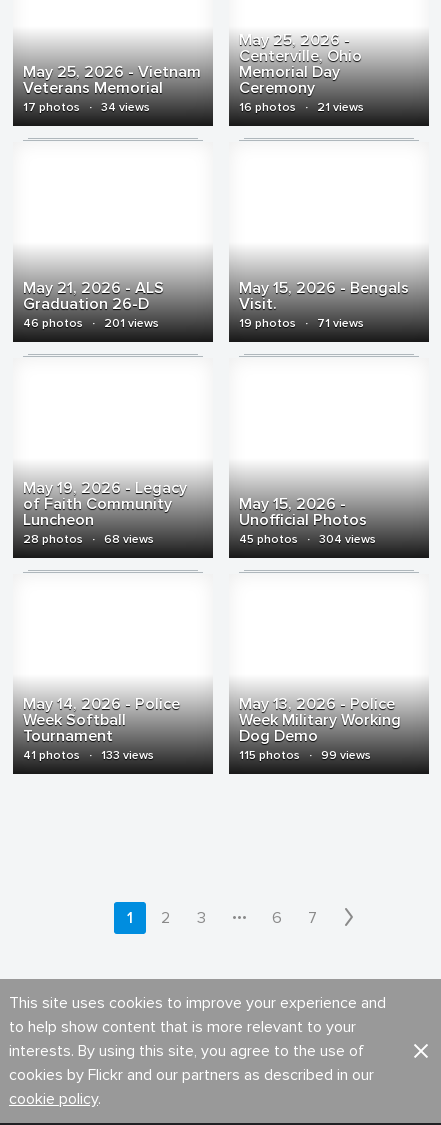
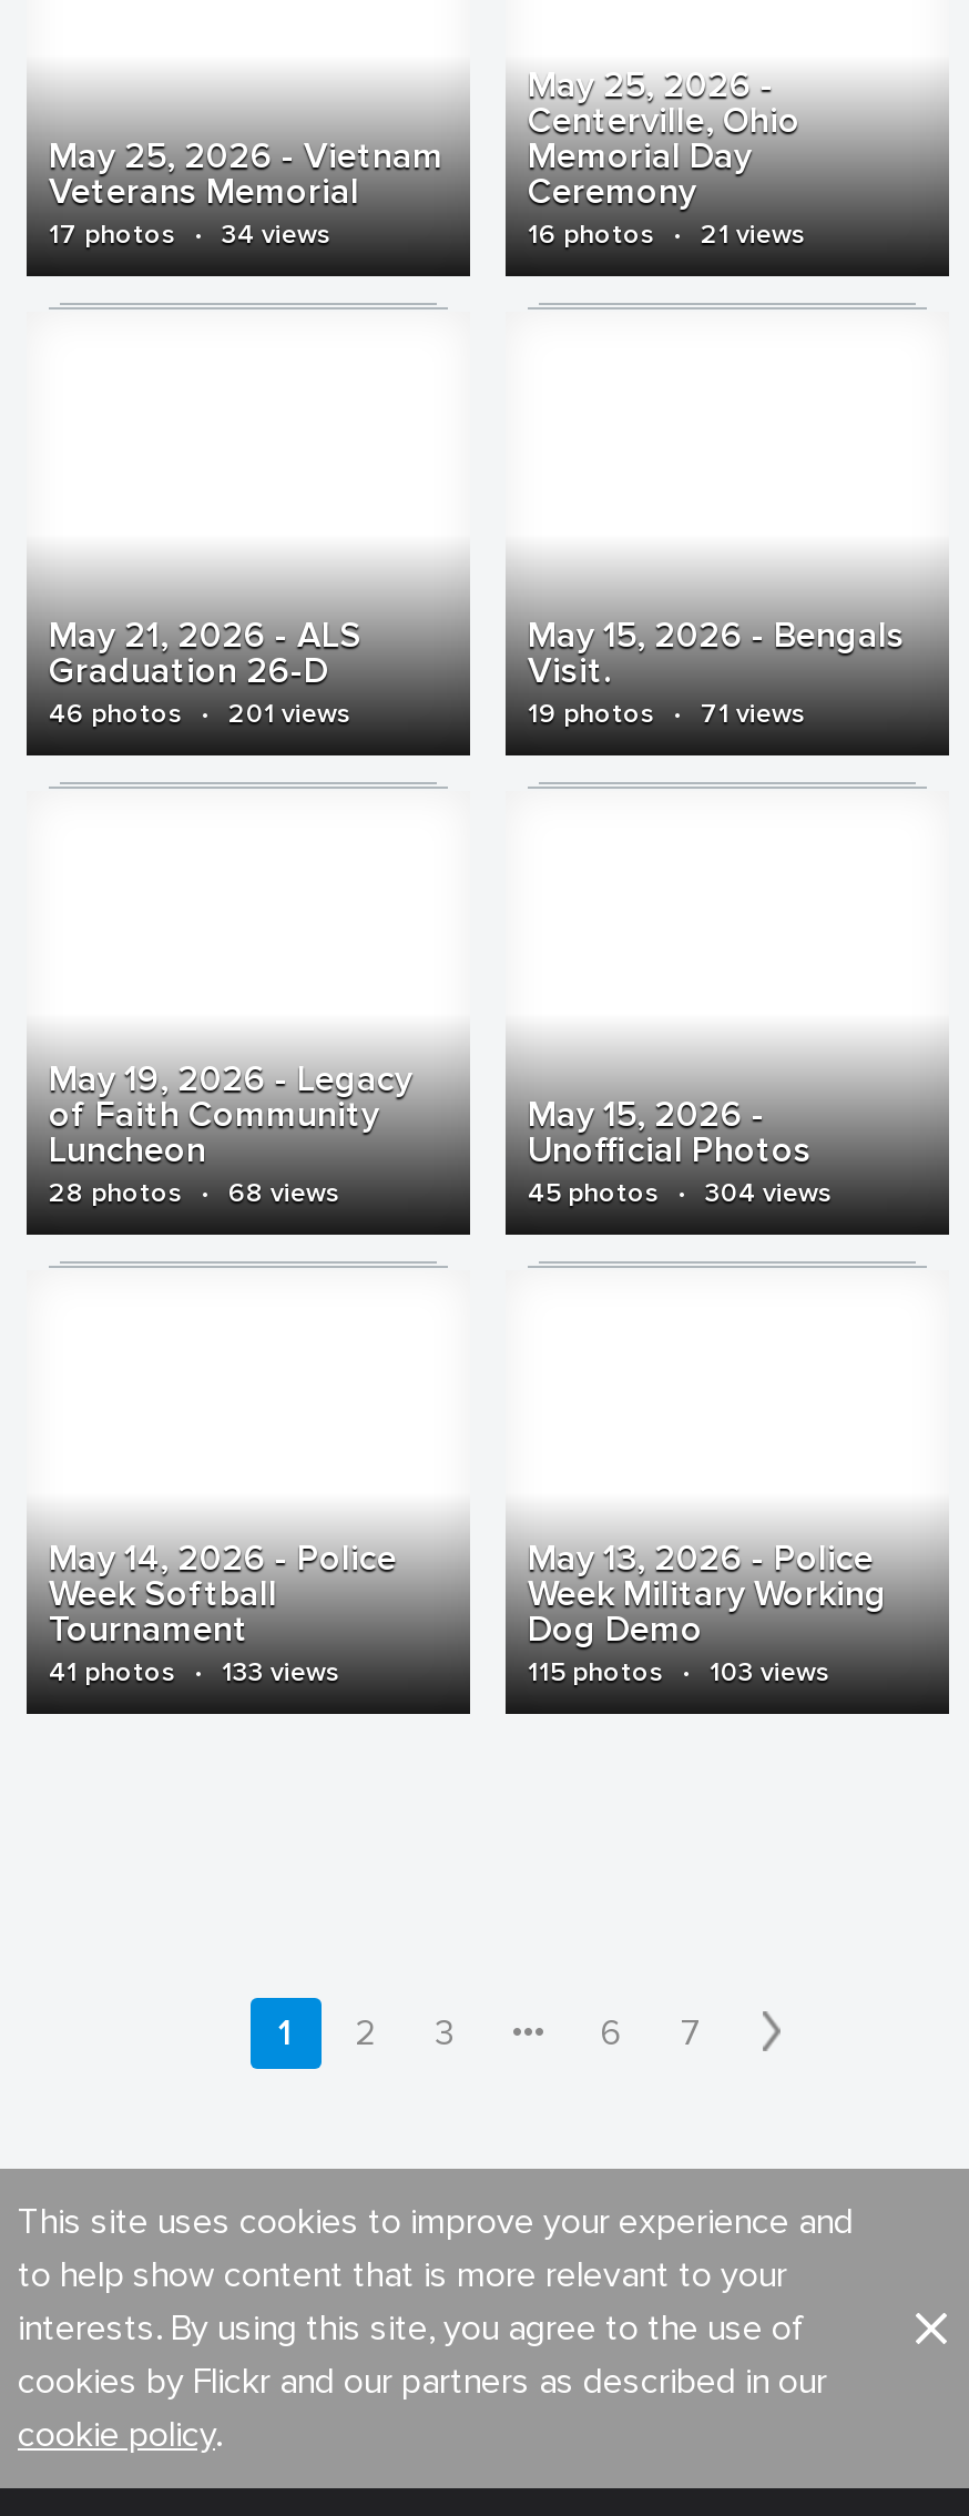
[239,748,371,763] 115 photos · 99 views -> [528,1656,829,1690] 115 photos · 103 views

